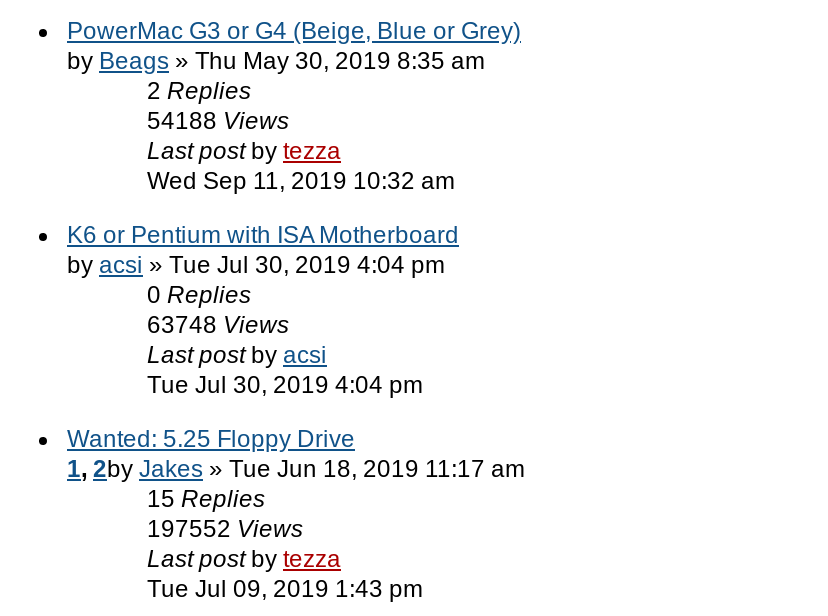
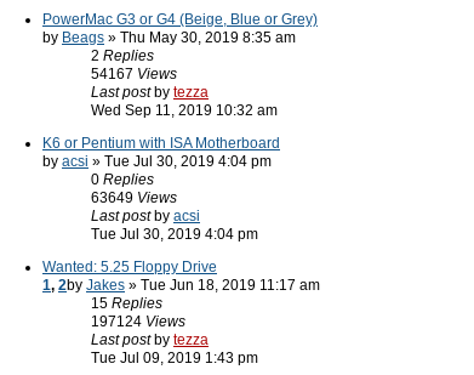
[147,107,289,135] 54188 Views -> [91,66,177,83] 54167 Views
[147,311,289,339] 63748 Views -> [91,189,177,206] 63649 Views
[147,515,303,543] 197552 Views -> [91,313,185,330] 197124 Views

